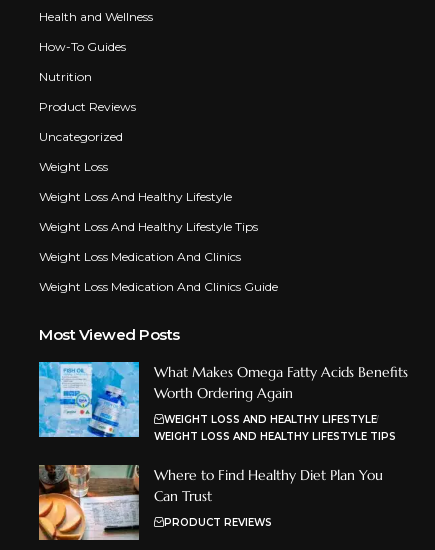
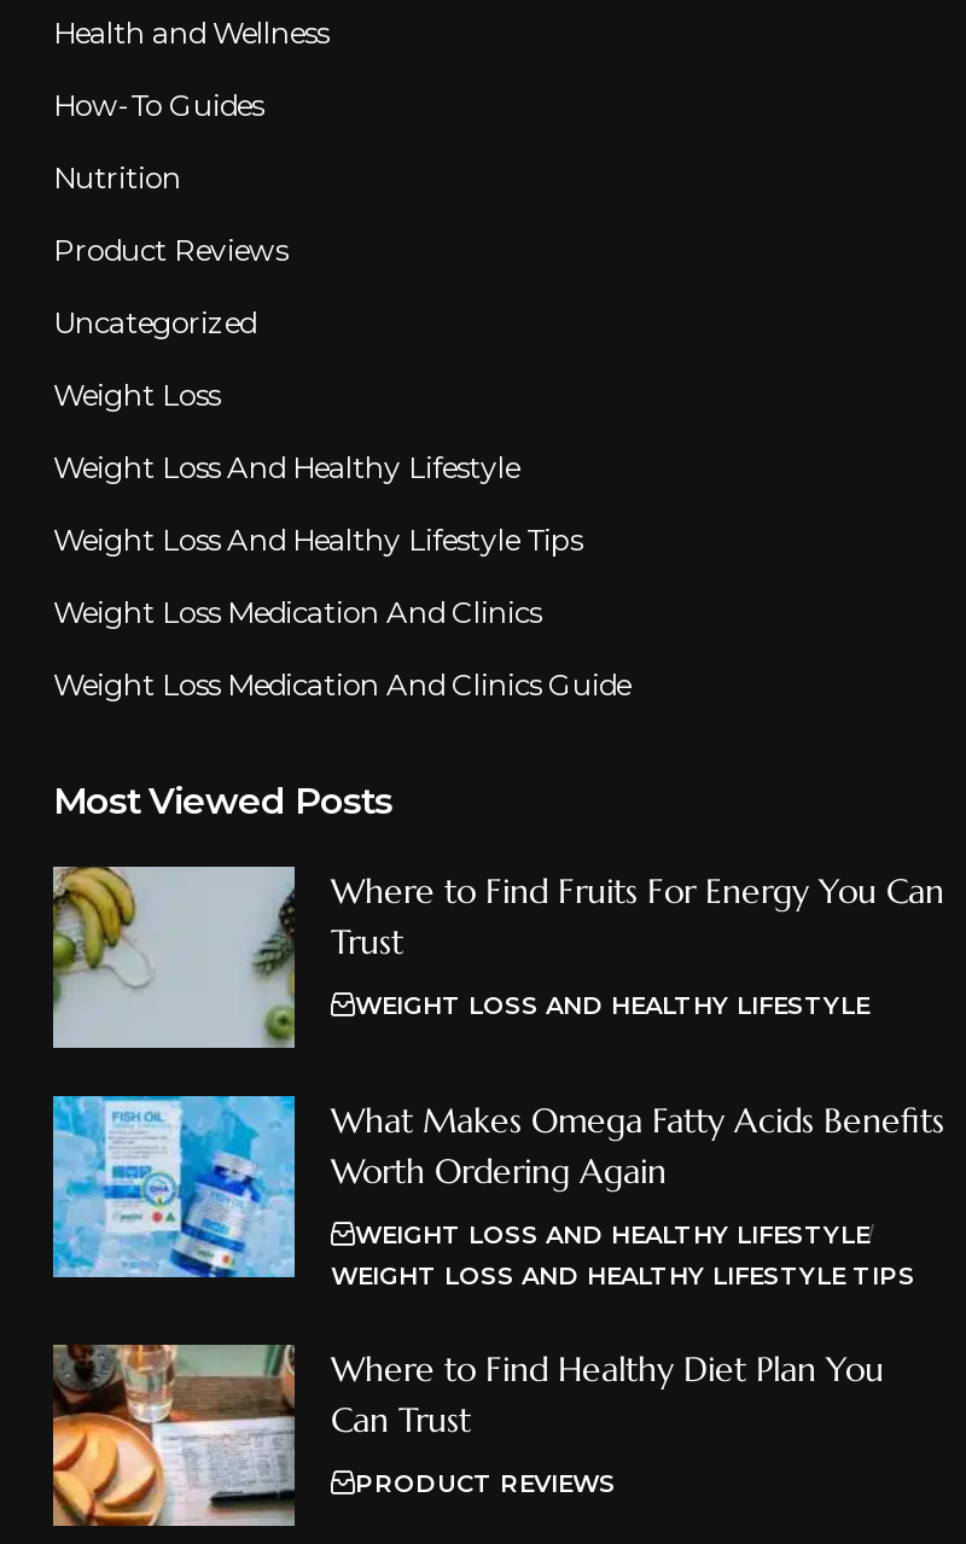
none -> [51,864,944,1050] [image] | Where to Find Fruits For Energy You Can | Trust | WEIGHT LOSS AND HEALTHY LIFESTYLE

